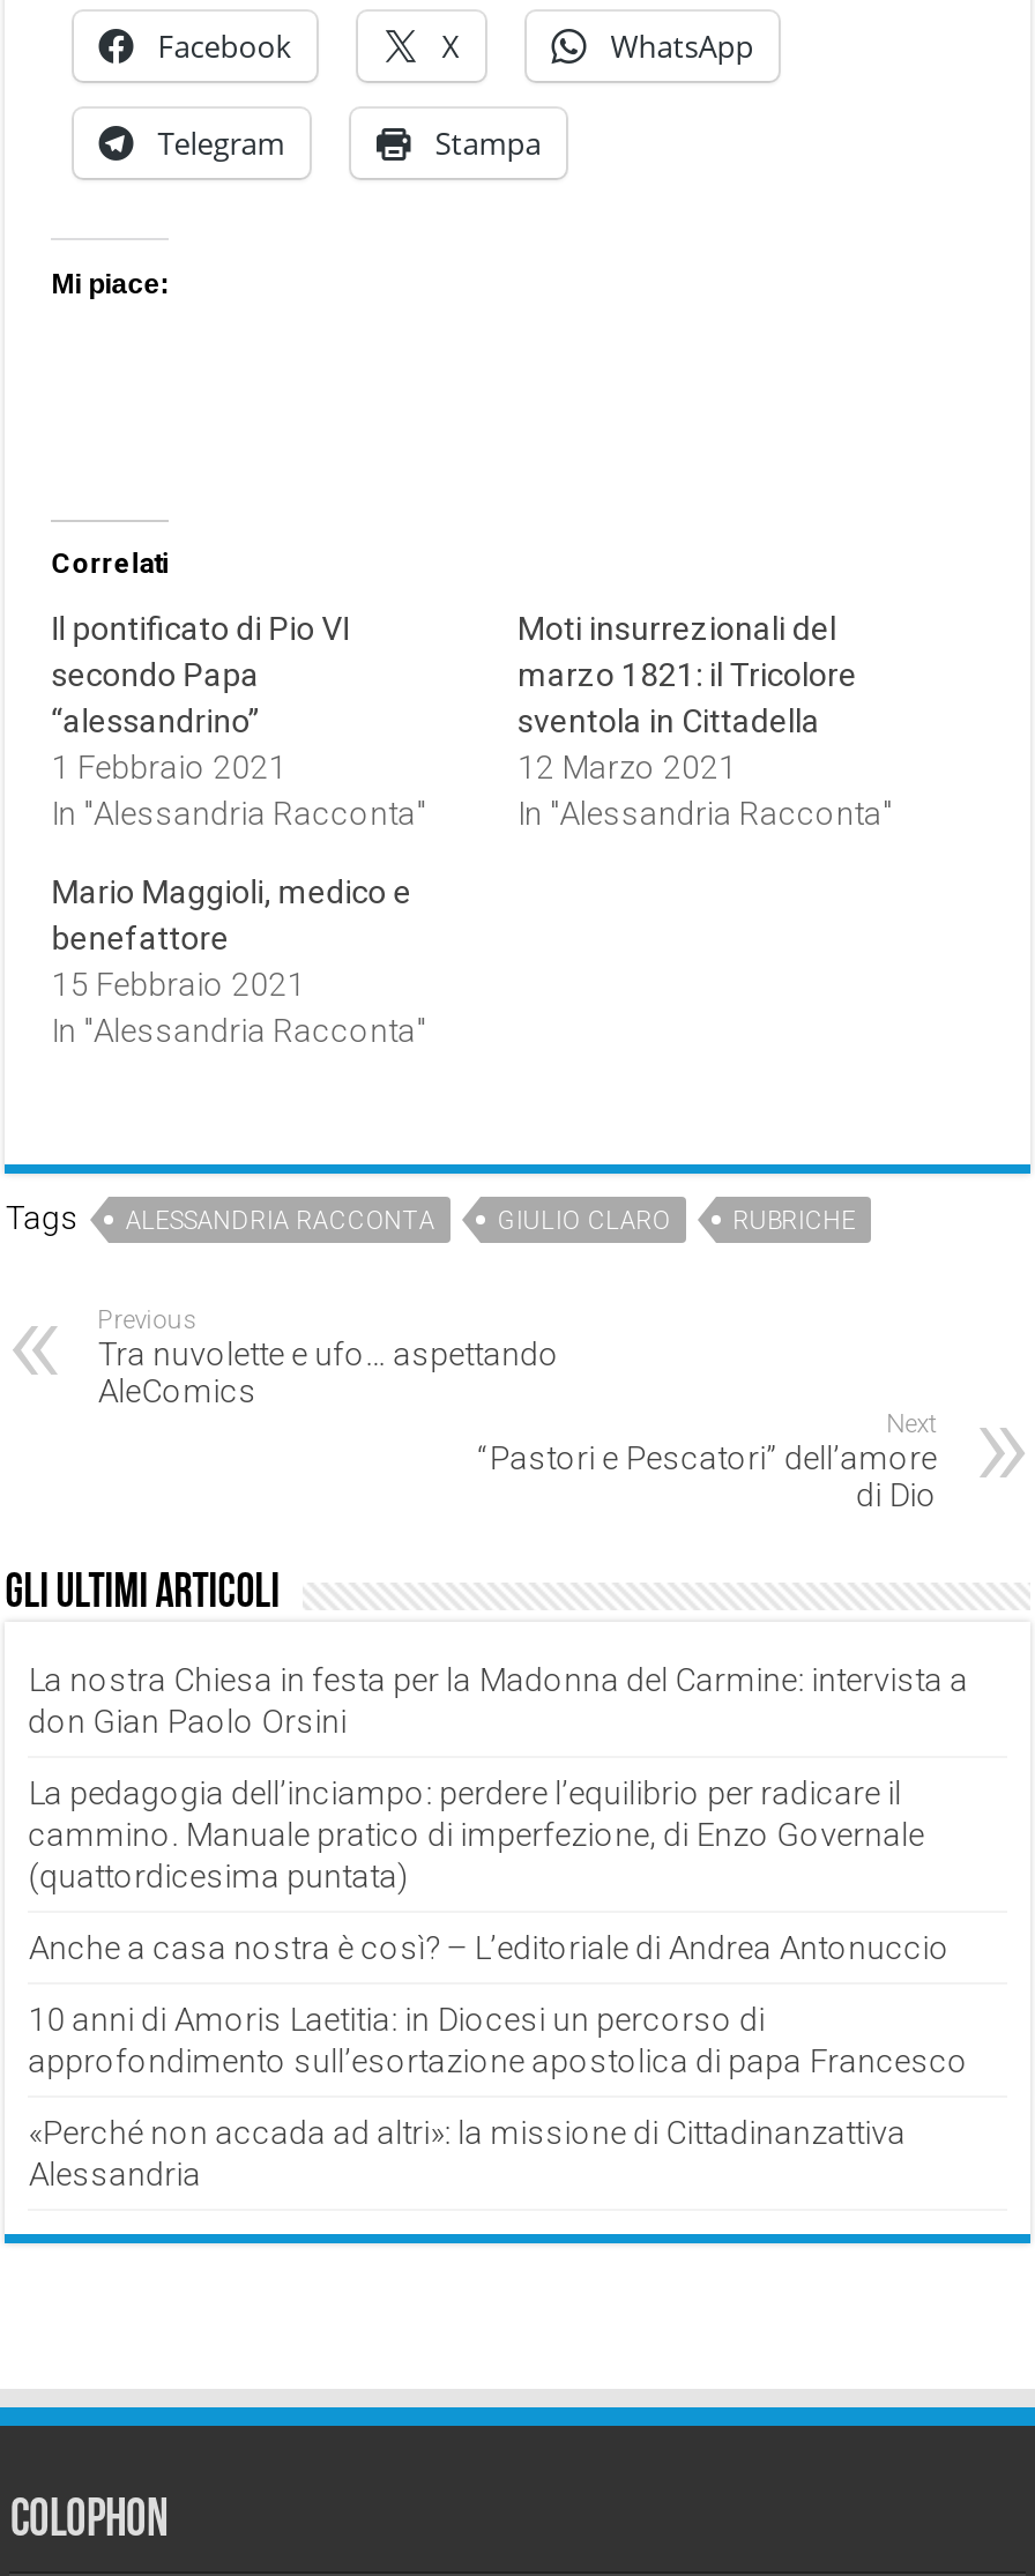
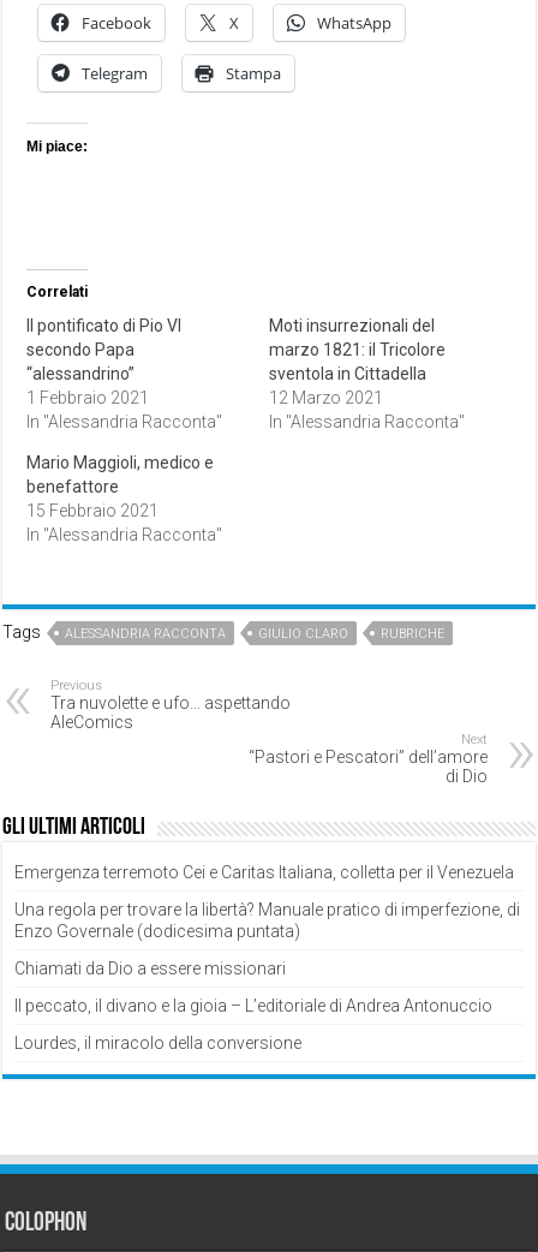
[28,1661,968,1740] La nostra Chiesa in festa per la Madonna del Carmine: intervista a | don Gian Paolo Orsini -> [15,863,514,882] Emergenza terremoto Cei e Caritas Italiana, colletta per il Venezuela
[28,1775,925,1895] La pedagogia dell’inciampo: perdere l’equilibrio per radicare il | cammino. Manuale pratico di imperfezione, di Enzo Governale | (quattordicesima puntata) -> [15,900,520,941] Una regola per trovare la libertà? Manuale pratico di imperfezione, di | Enzo Governale (dodicesima puntata)
[28,1929,950,1966] Anche a casa nostra è così? – L’editoriale di Andrea Antonuccio -> [15,959,286,978] Chiamati da Dio a essere missionari
[28,2001,968,2080] 10 anni di Amoris Laetitia: in Diocesi un percorso di | approfondimento sull’esortazione apostolica di papa Francesco -> [15,996,493,1015] Il peccato, il divano e la gioia – L’editoriale di Andrea Antonuccio
[28,2114,906,2193] «Perché non accada ad altri»: la missione di Cittadinanzattiva | Alessandria -> [15,1033,302,1053] Lourdes, il miracolo della conversione

